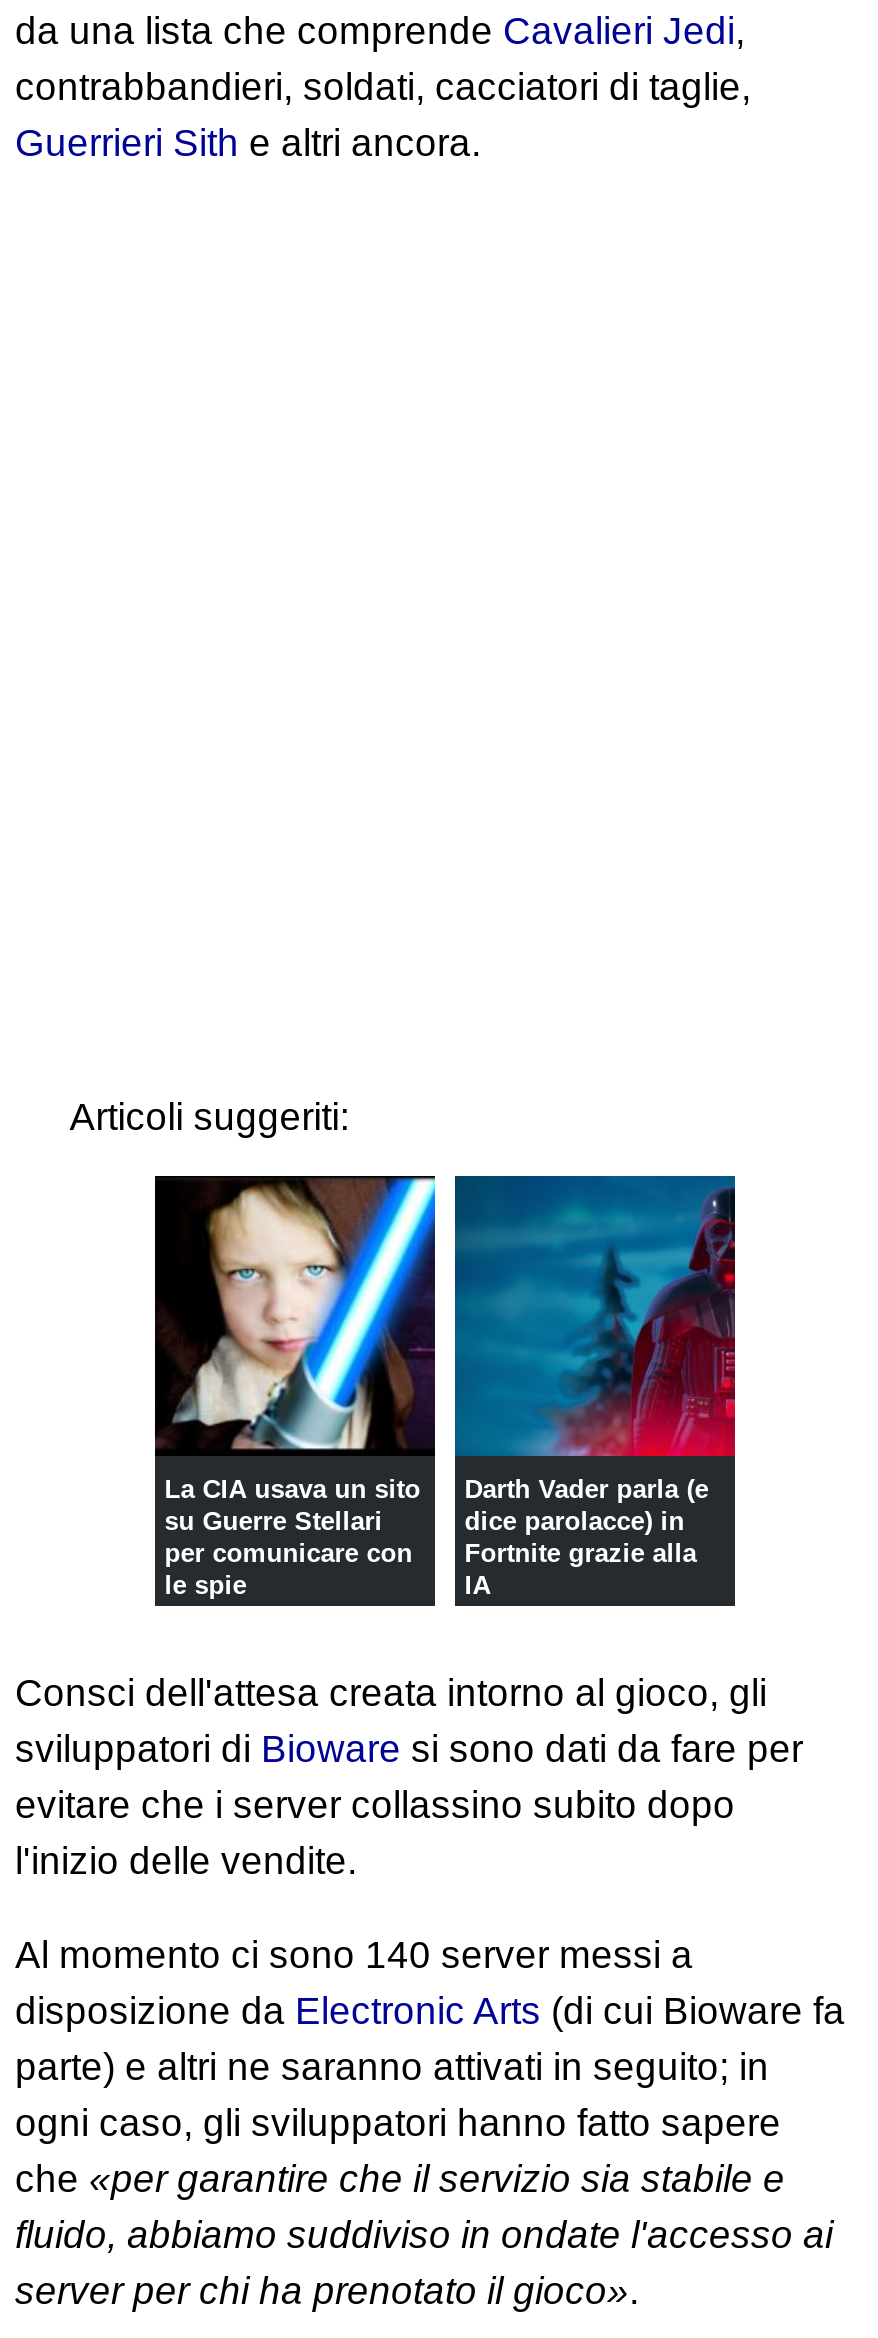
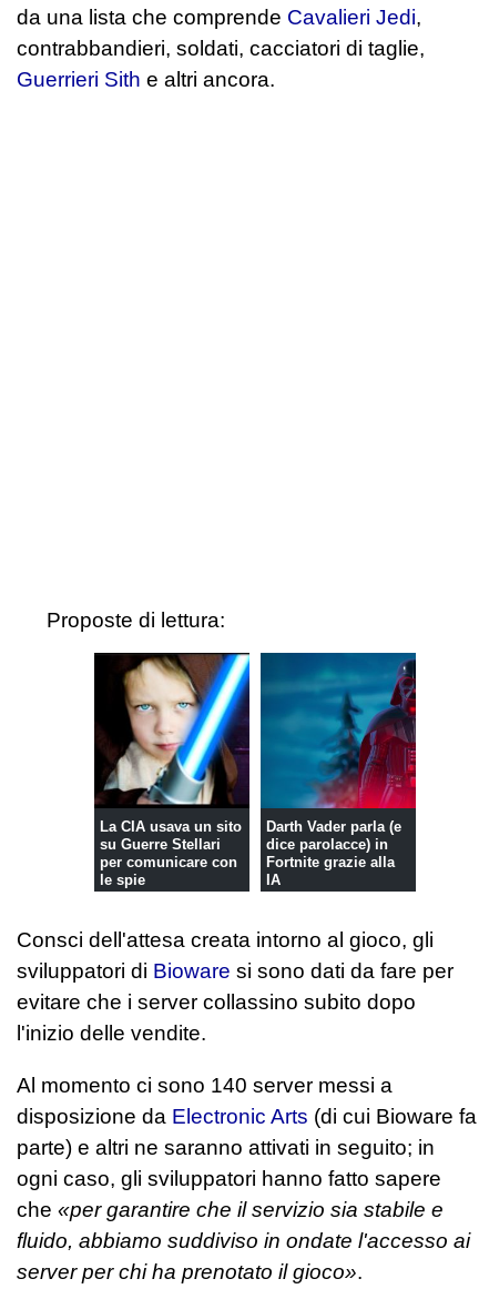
[69,1097,349,1139] Articoli suggeriti: -> [47,609,225,632] Proposte di lettura:

